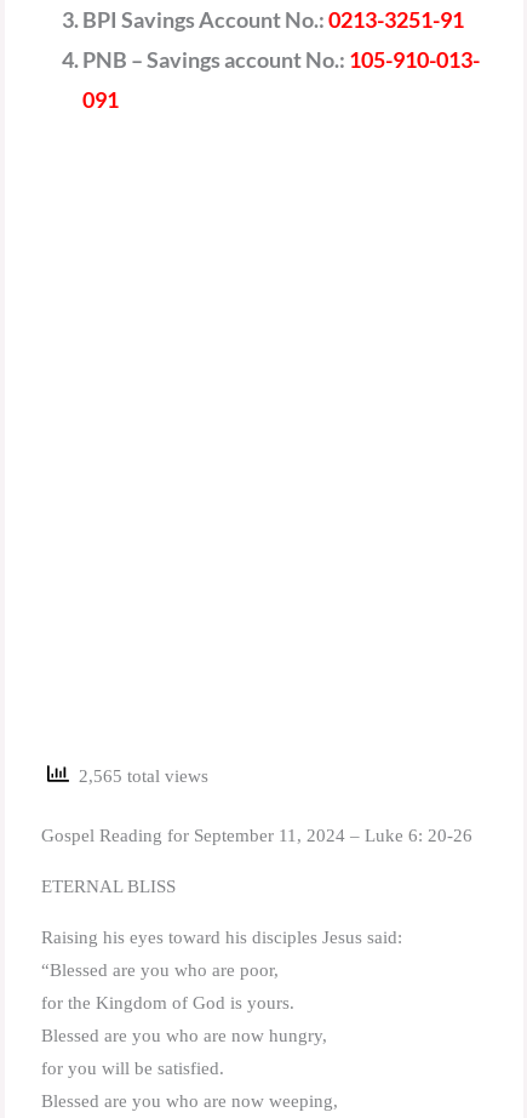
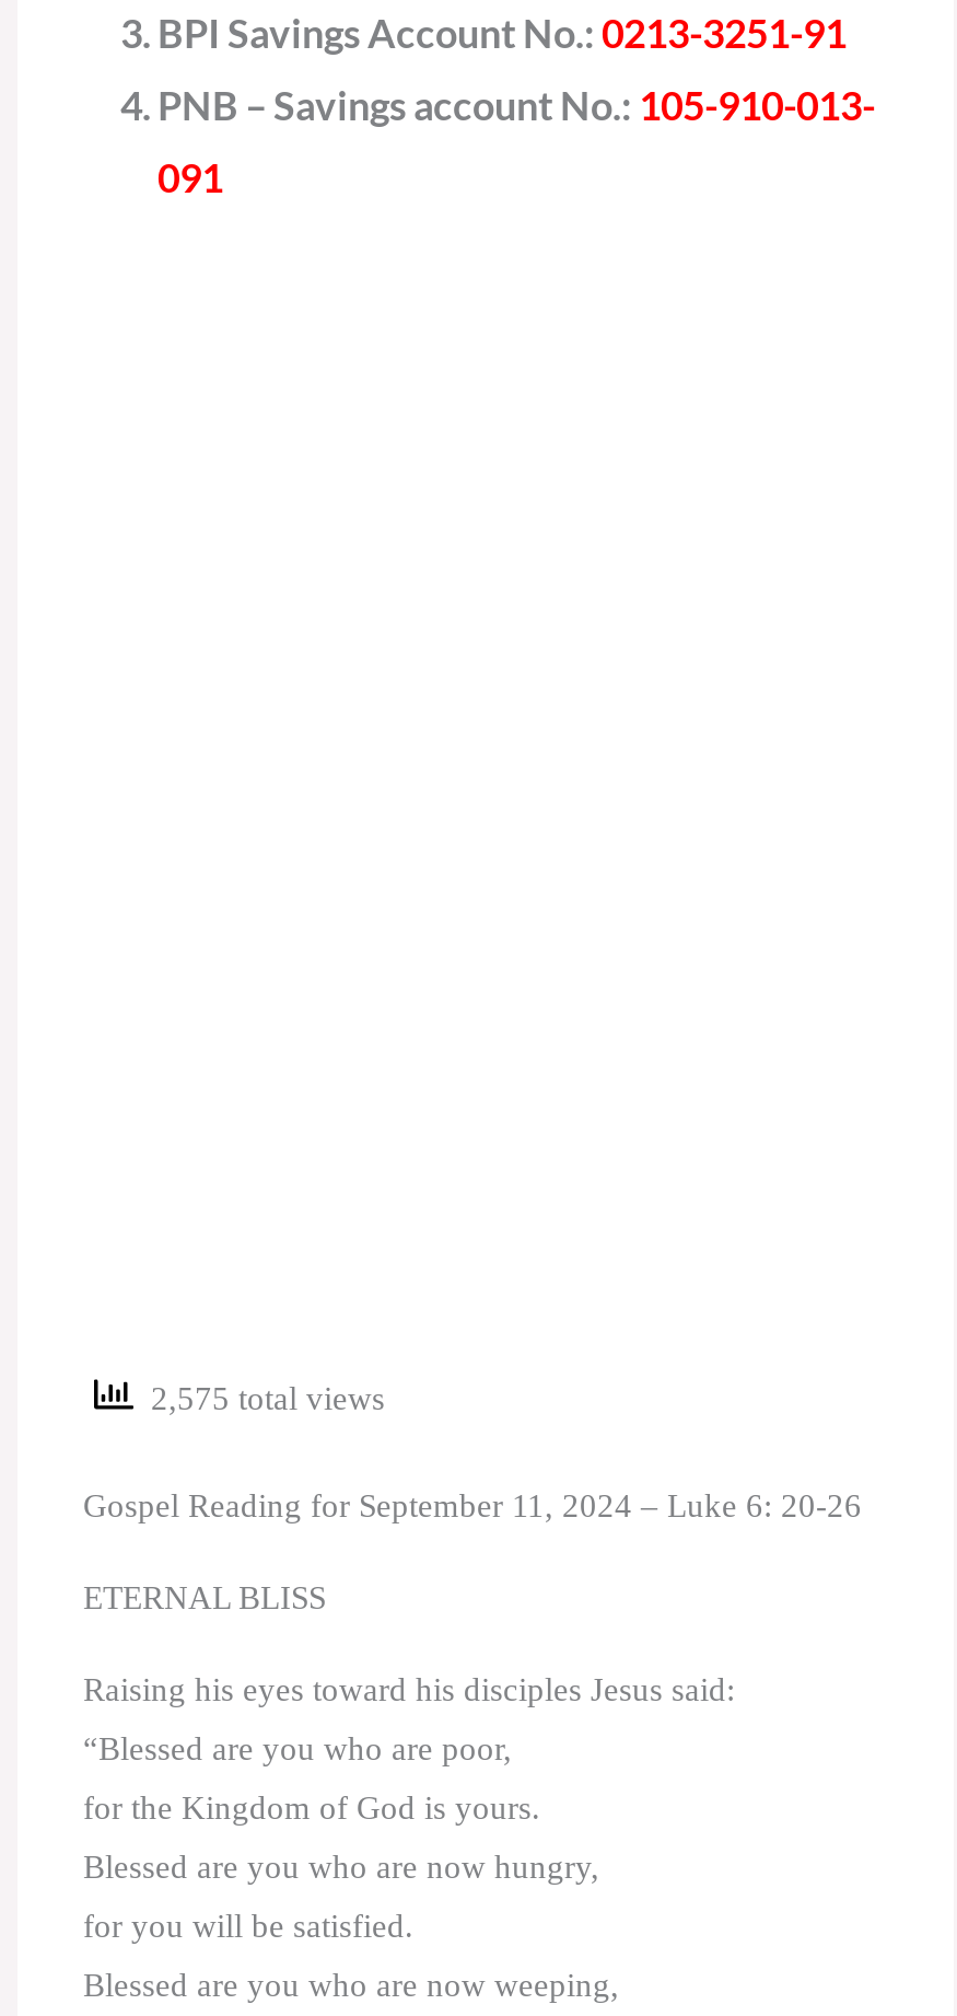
[69,767,208,786] 2,565 total views -> [133,1382,385,1417] 2,575 total views

